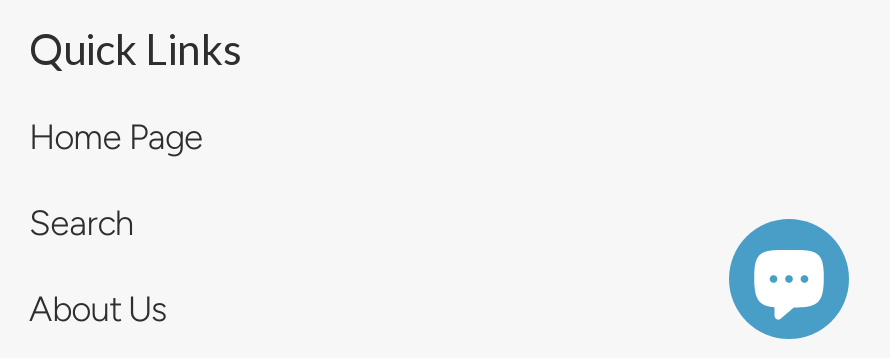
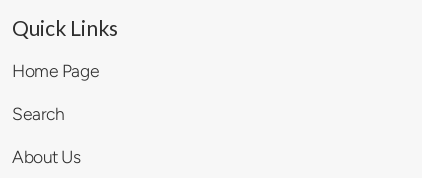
[727,216,851,342] [image] -> none

